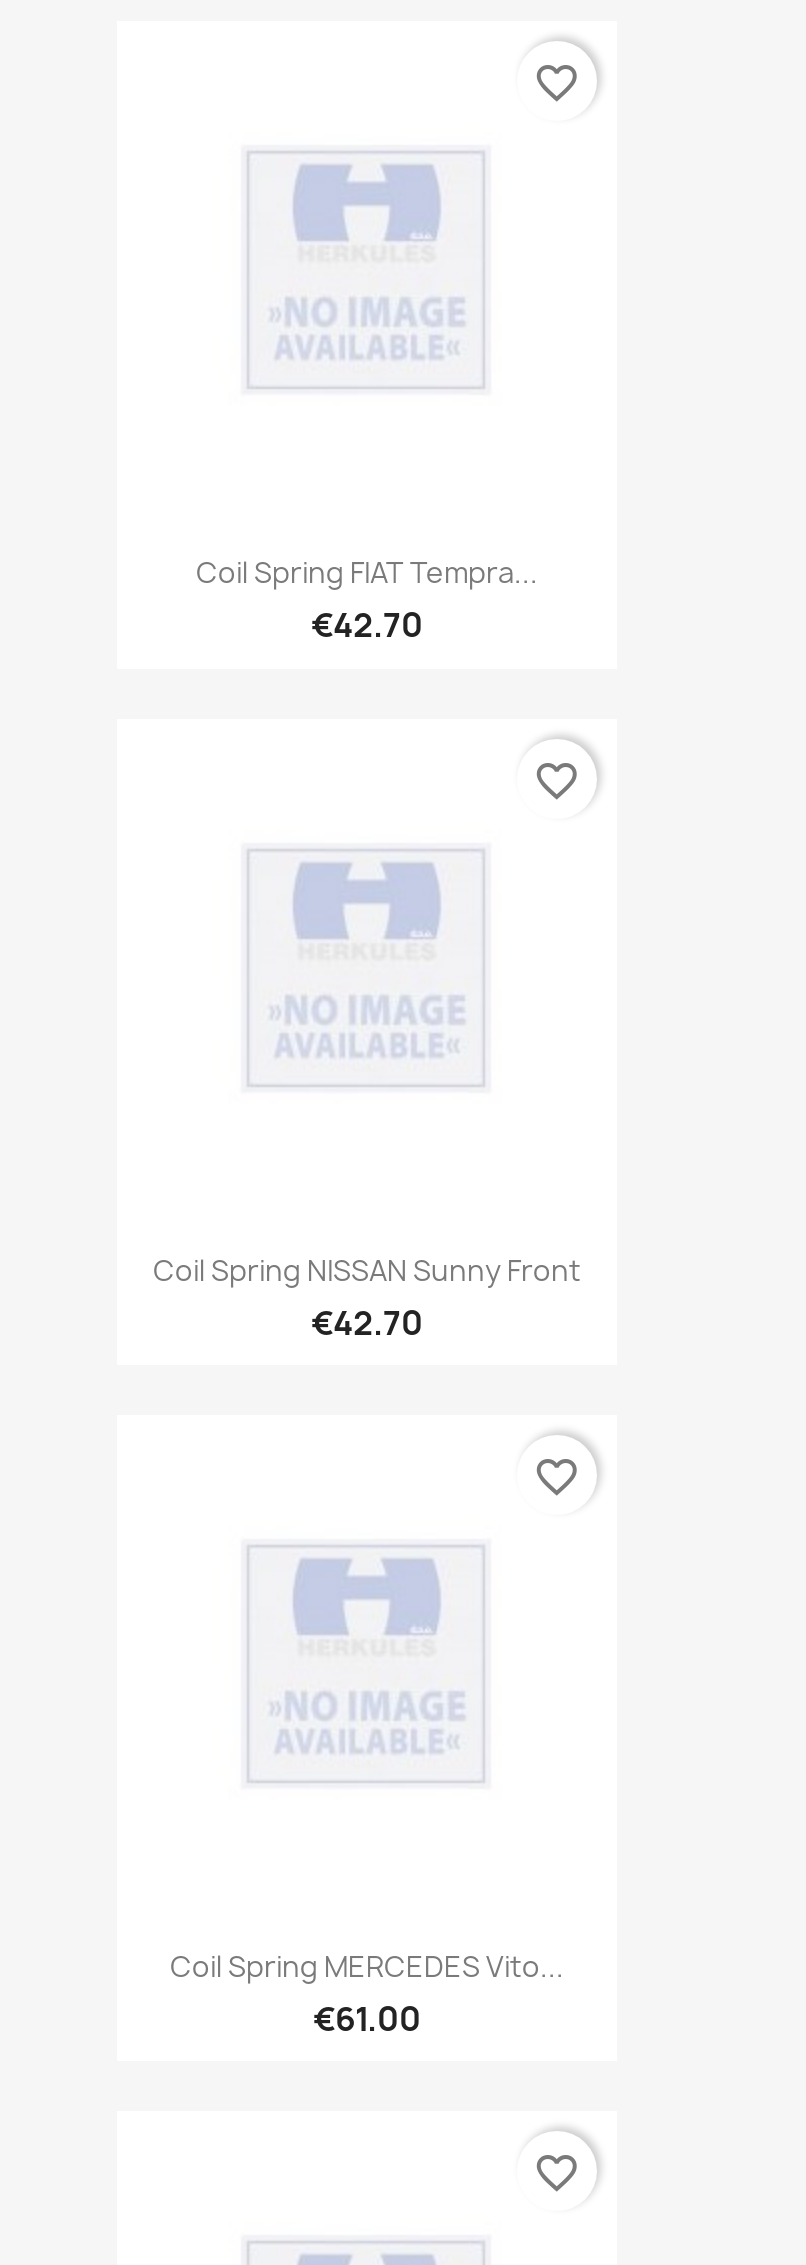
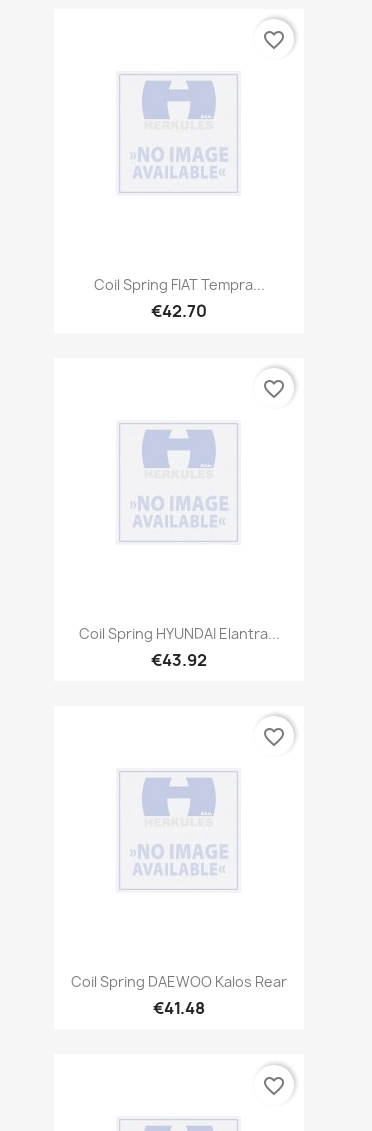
[153,1251,581,1345] Coil Spring NISSAN Sunny Front | €42.70 -> [78,624,279,671] Coil Spring HYUNDAI Elantra... | €43.92
[170,1947,564,2041] Coil Spring MERCEDES Vito... | €61.00 -> [71,972,287,1019] Coil Spring DAEWOO Kalos Rear | €41.48

